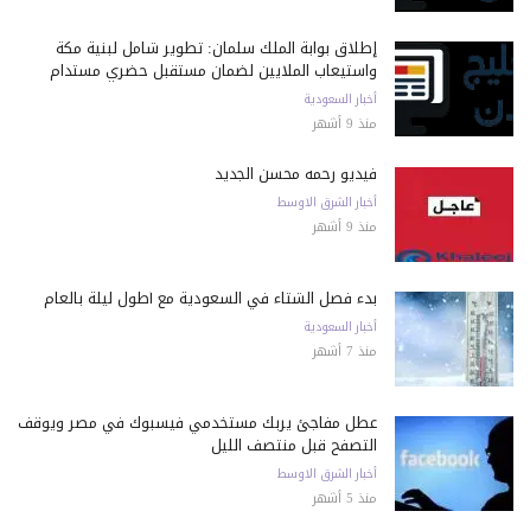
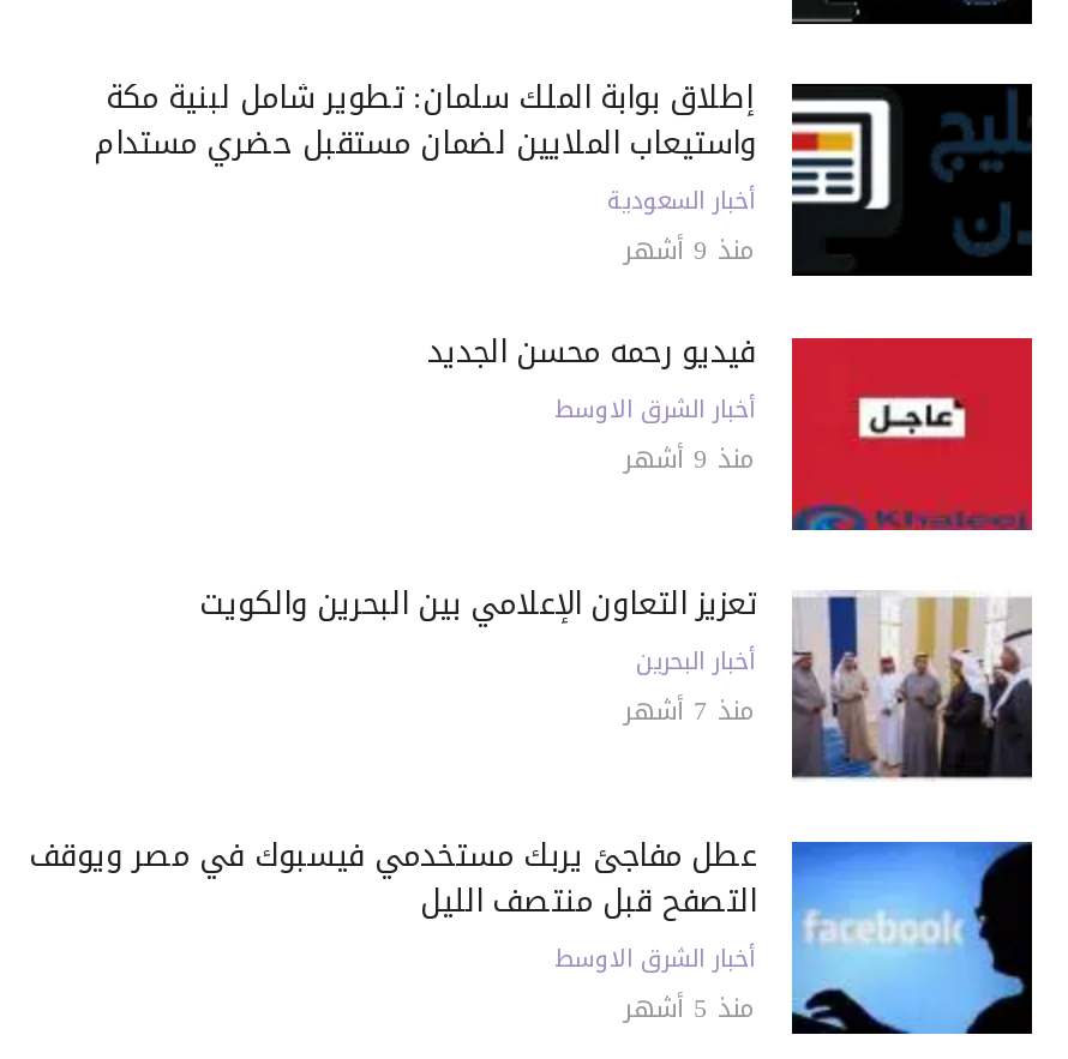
[44,284,515,386] [image] | بدء فصل الشتاء في السعودية مع أطول ليلة بالعام | أخبار السعودية -> [199,574,1034,780] [image] | تعزيز التعاون الإعلامي بين البحرين والكويت | أخبار البحرين

